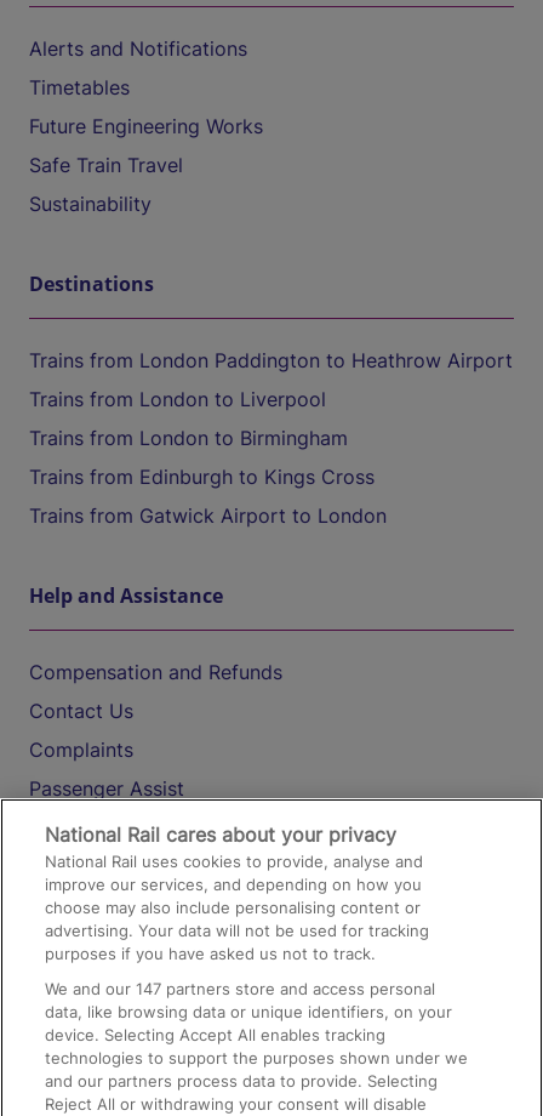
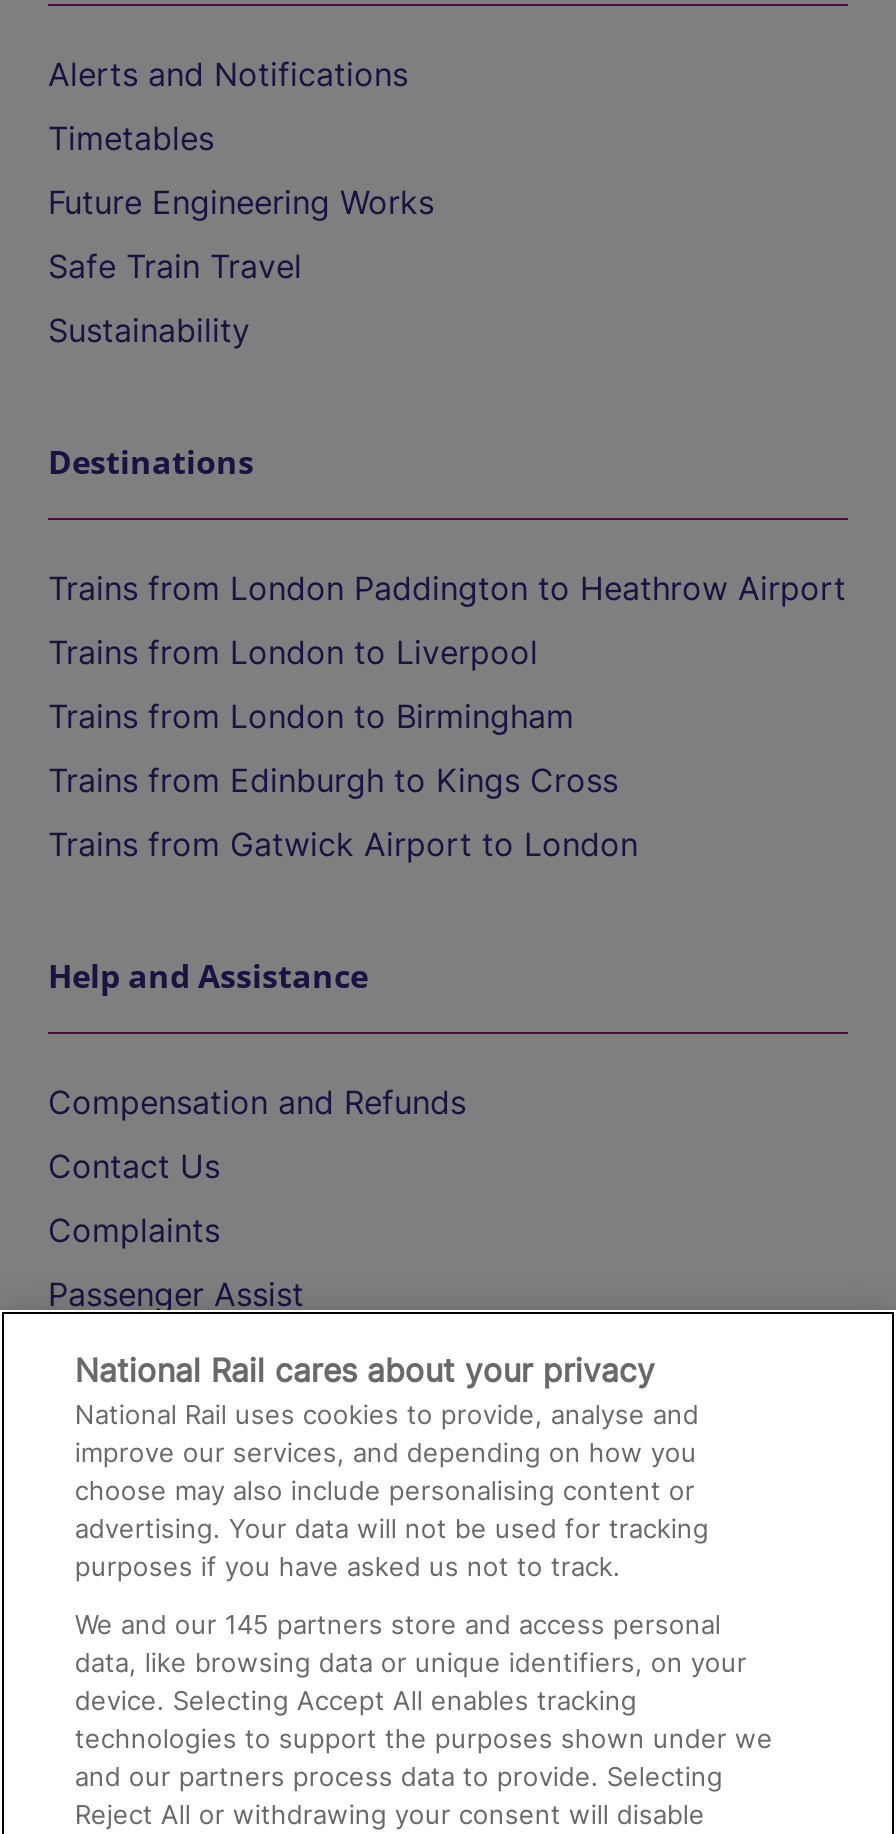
[45,979,436,998] We and our 147 partners store and access personal -> [75,1608,721,1640] We and our 145 partners store and access personal

